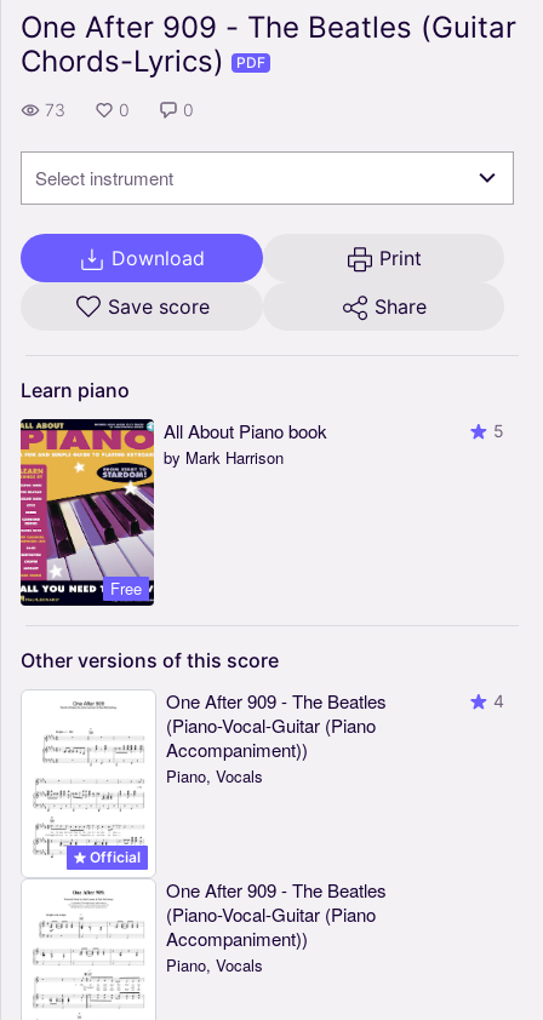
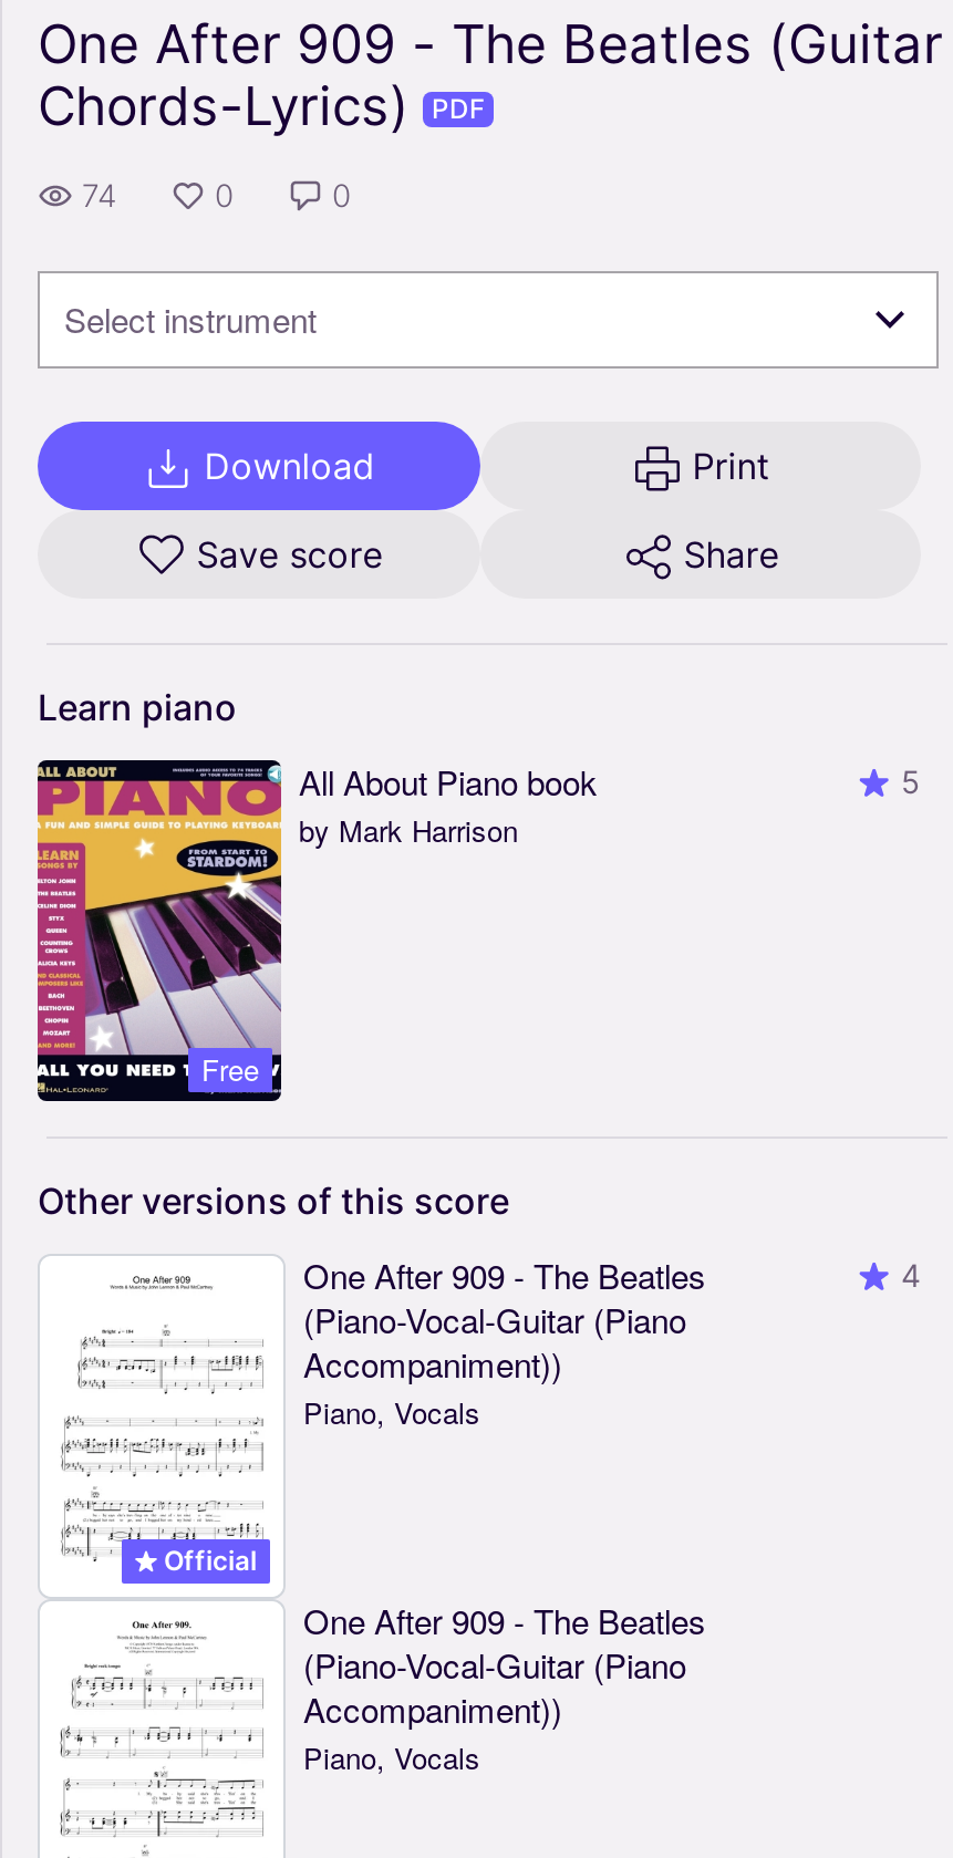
[45,99,65,119] 73 -> [82,175,117,213] 74

